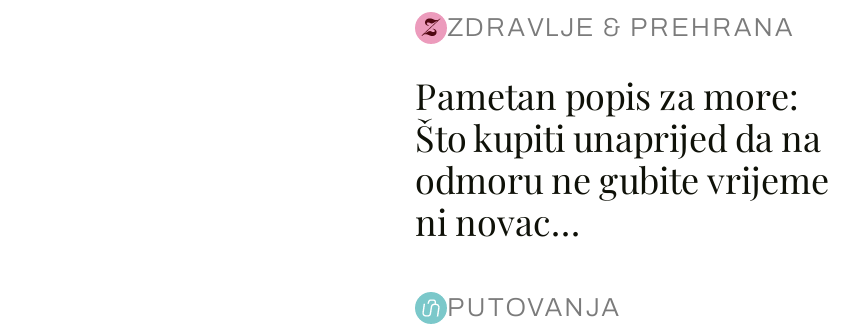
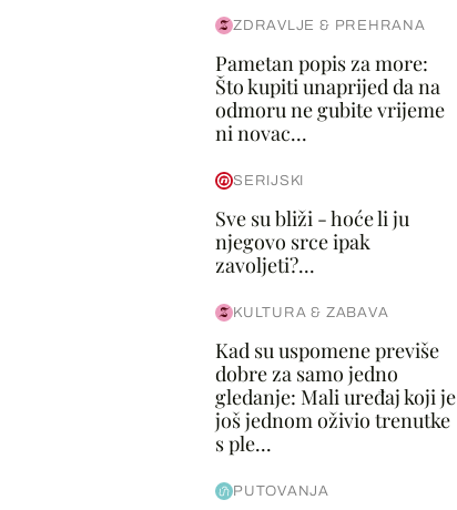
none -> [215,173,456,457] SERIJSKI | Sve su bliži - hoće li ju | njegovo srce ipak | zavoljeti?... | KULTURA & ZABAVA | Kad su uspomene previše | dobre za samo jedno | gledanje: Mali uređaj koji je | još jednom oživio trenutke | s ple...

